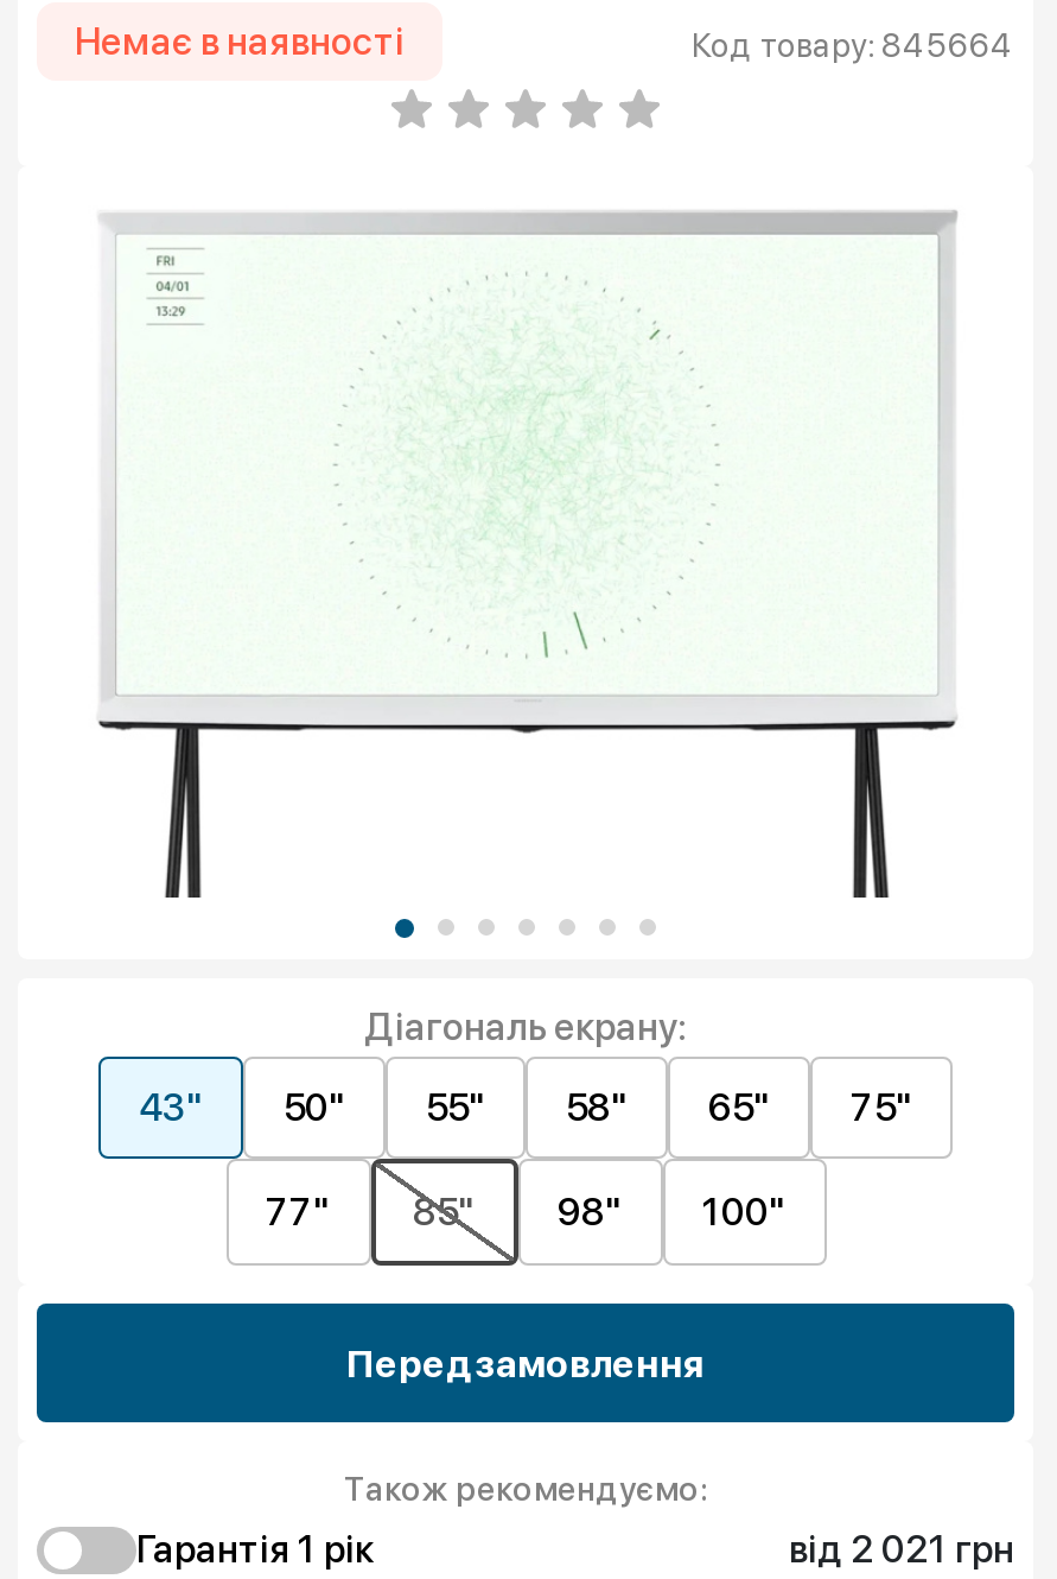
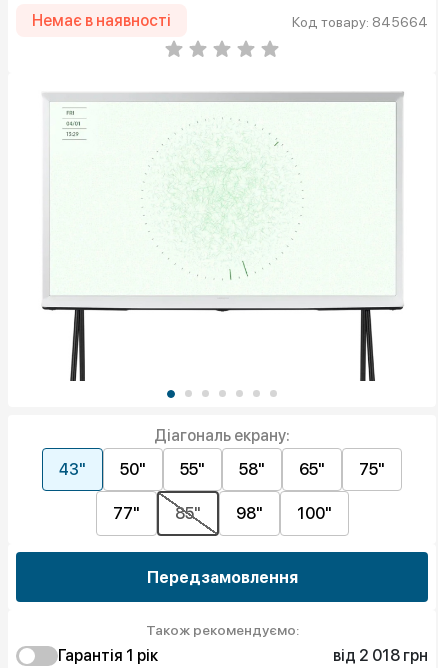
[789,1526,1014,1571] від 2 021 грн -> [333,645,428,664] від 2 018 грн

